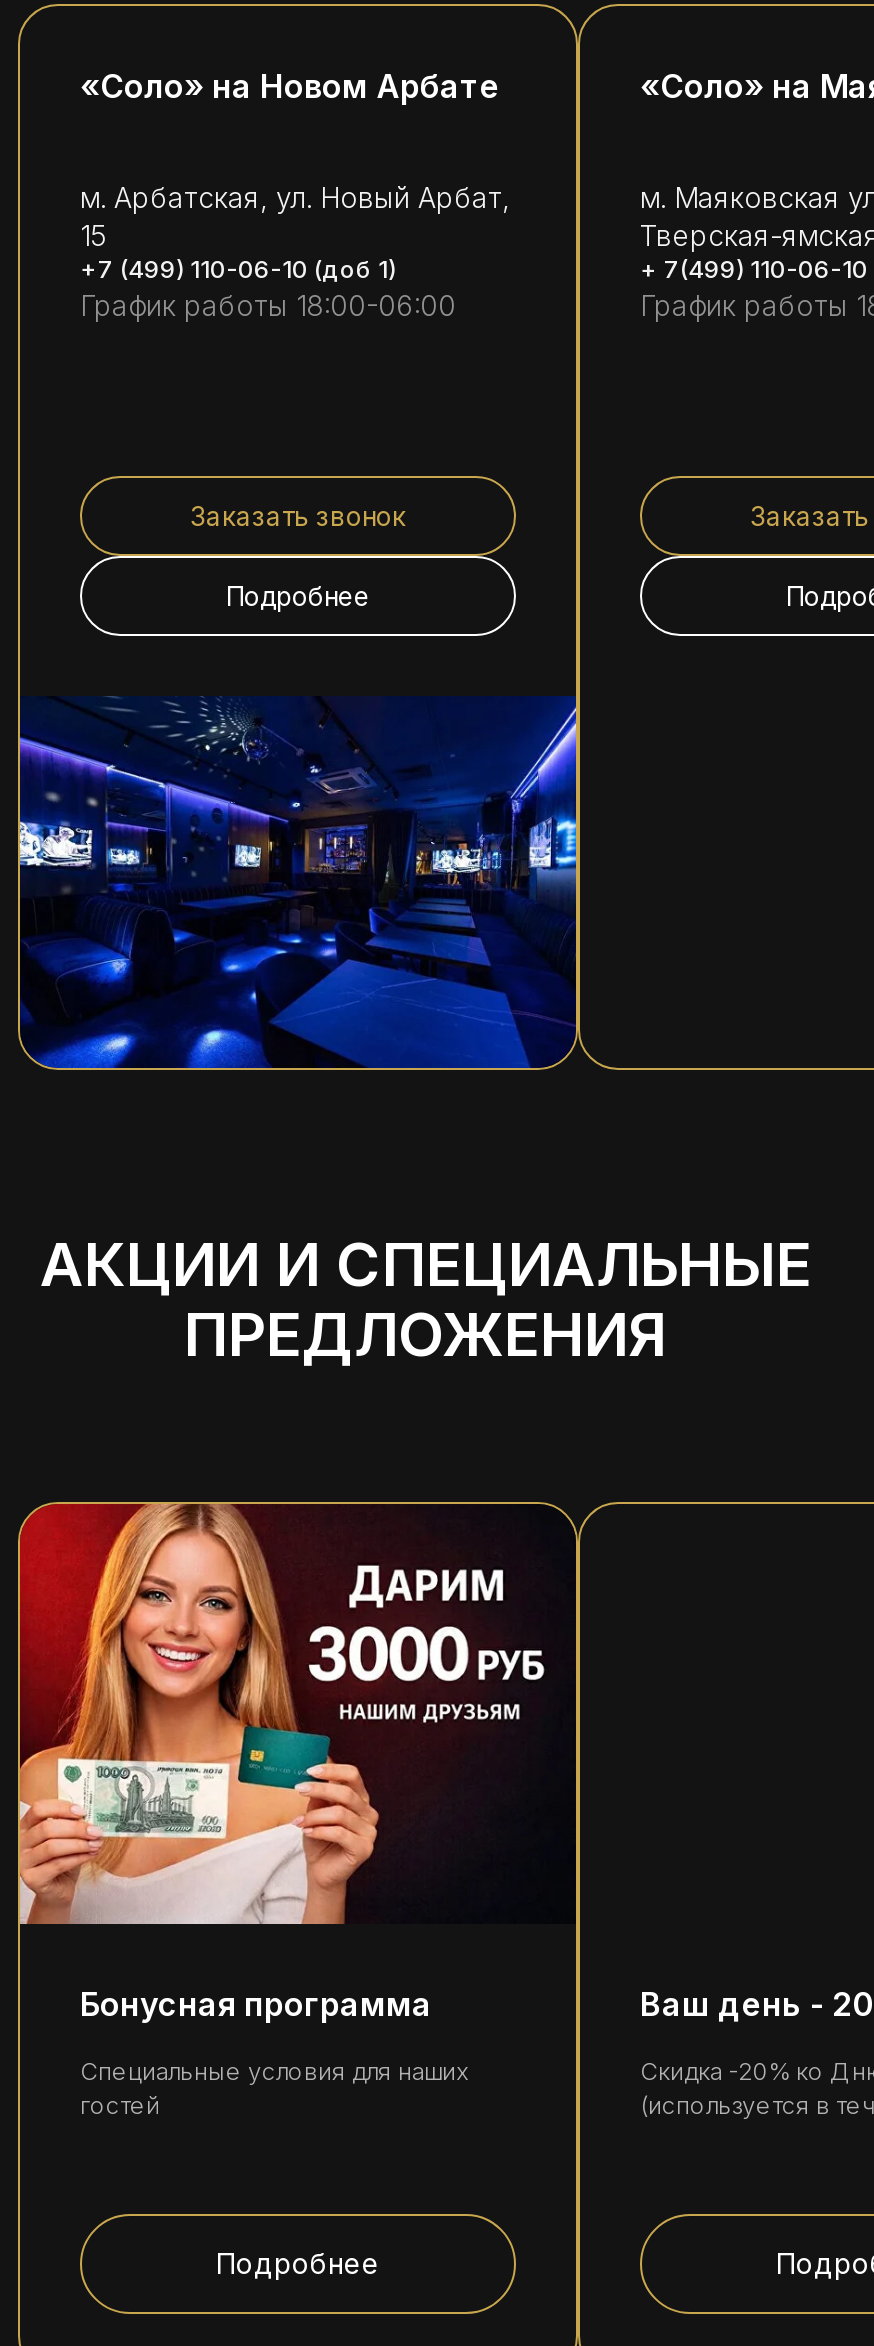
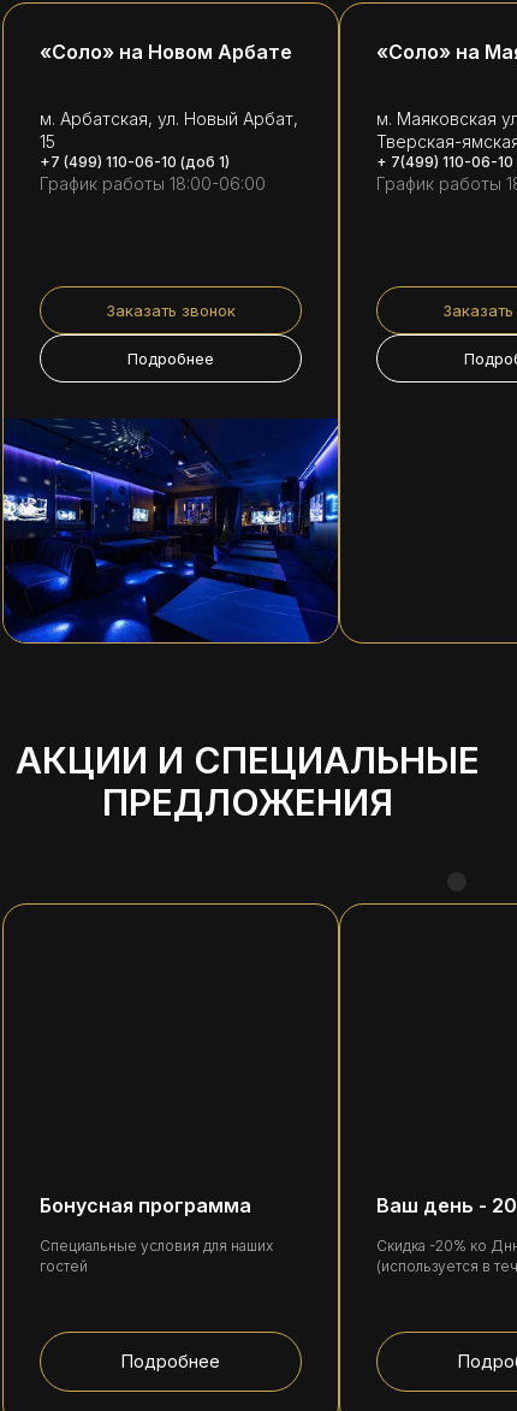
[18,1502,546,1926] [image] -> none

